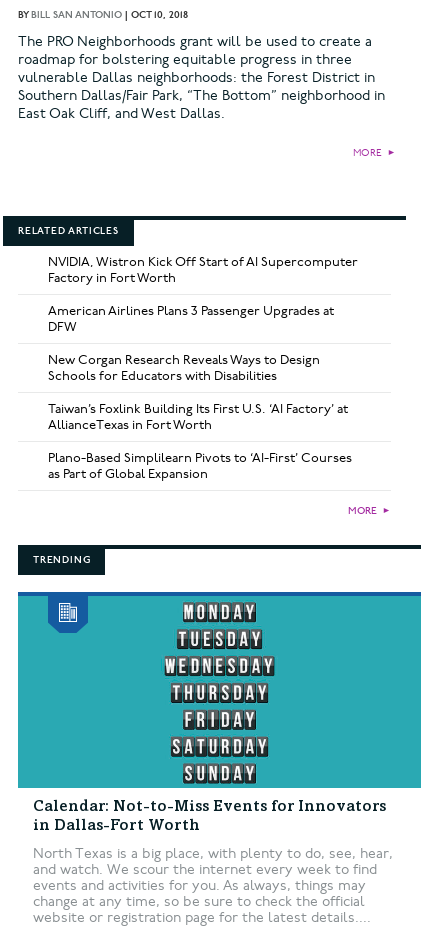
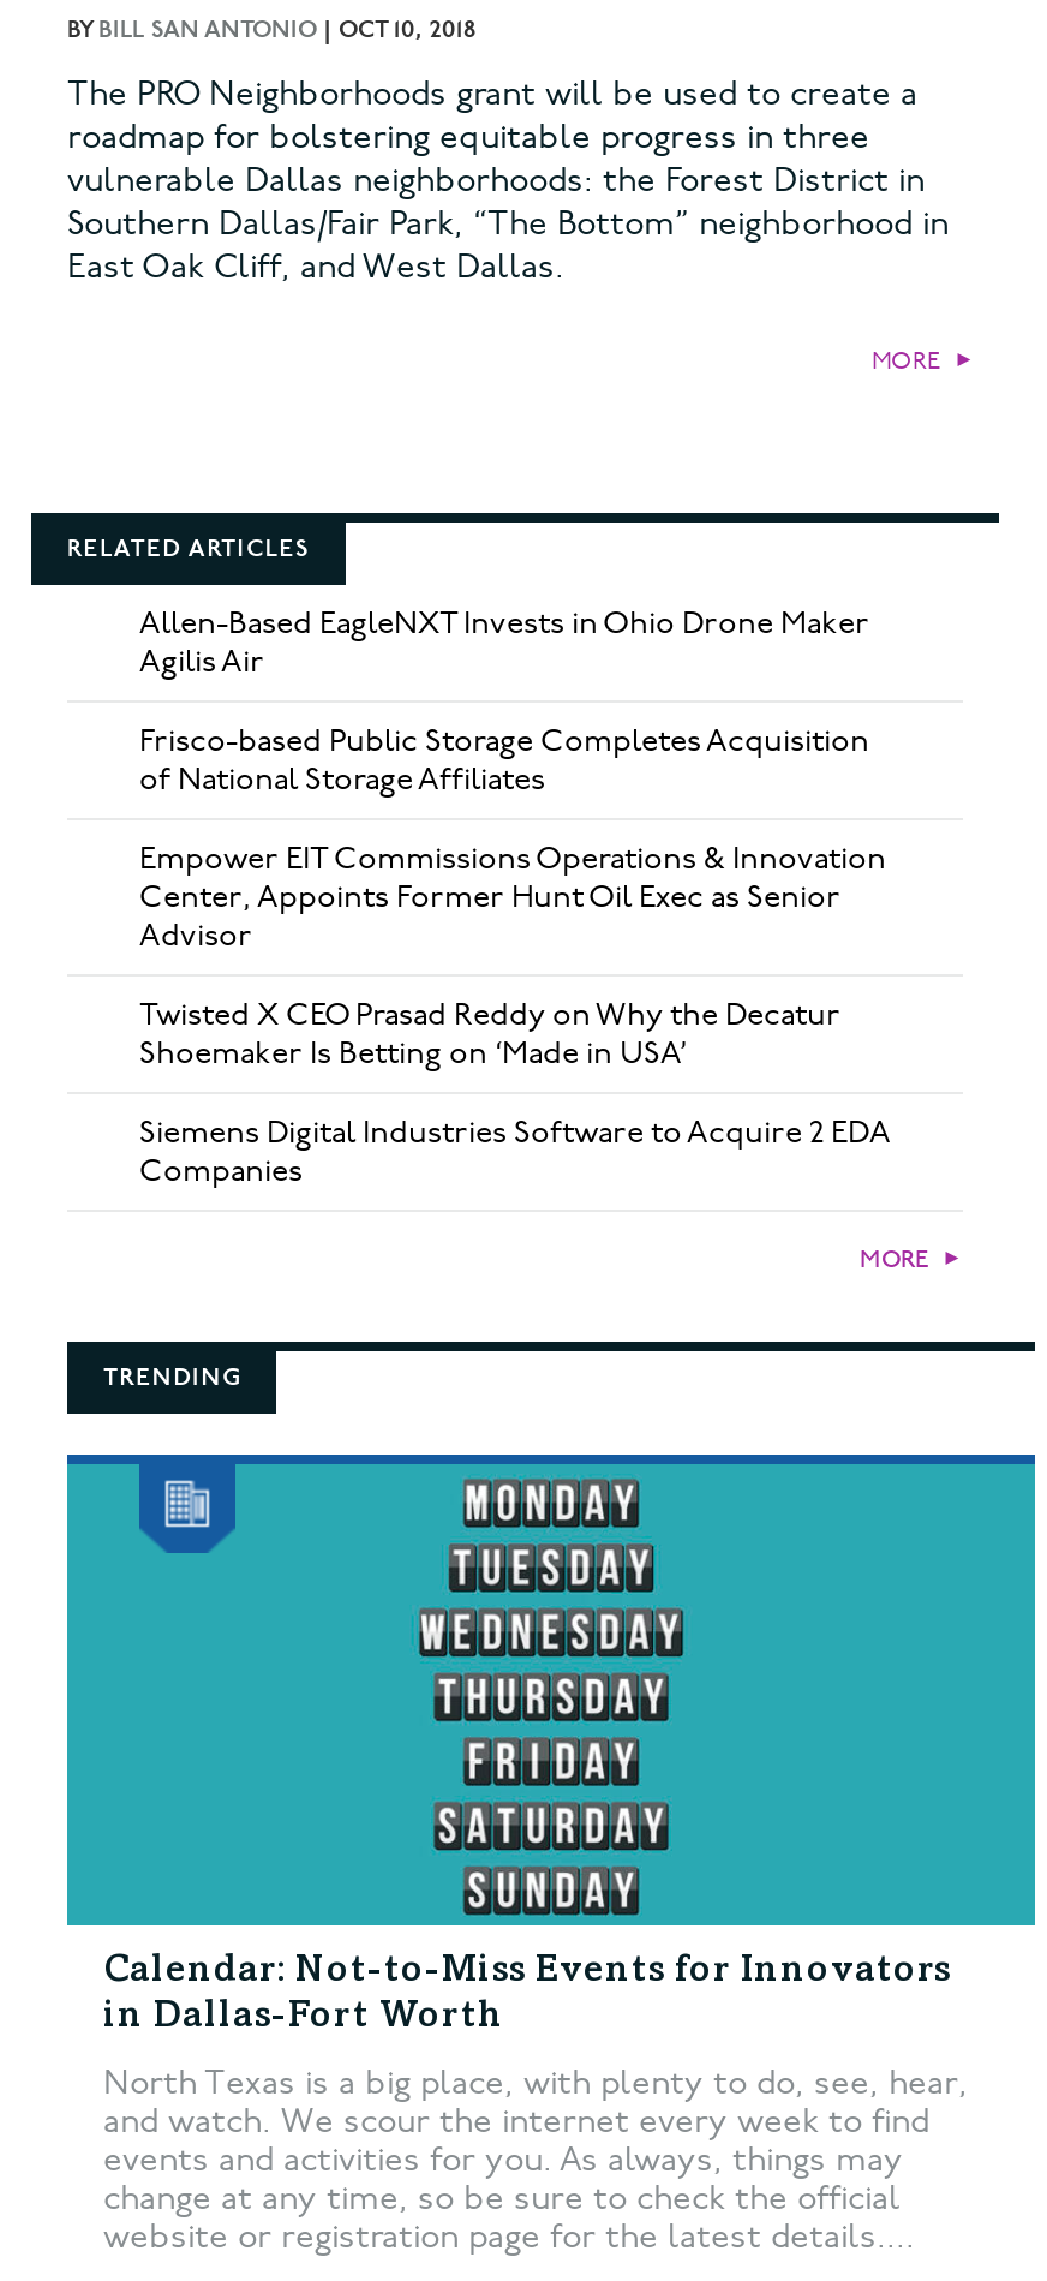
[48,254,358,286] NVIDIA, Wistron Kick Off Start of AI Supercomputer | Factory in Fort Worth -> [139,604,869,681] Allen-Based EagleNXT Invests in Ohio Drone Maker | Agilis Air
[48,303,334,335] American Airlines Plans 3 Passenger Upgrades at | DFW -> [139,721,869,798] Frisco-based Public Storage Completes Acquisition | of National Storage Affiliates
[48,352,320,384] New Corgan Research Reveals Ways to Design | Schools for Educators with Disabilities -> [139,839,886,954] Empower EIT Commissions Operations & Innovation | Center, Appoints Former Hunt Oil Exec as Senior | Advisor
[48,401,348,433] Taiwan’s Foxlink Building Its First U.S. ‘AI Factory’ at | AllianceTexas in Fort Worth -> [139,995,840,1072] Twisted X CEO Prasad Reddy on Why the Decatur | Shoemaker Is Betting on ‘Made in USA’
[48,450,352,482] Plano-Based Simplilearn Pivots to ‘AI-First’ Courses | as Part of Global Expansion -> [139,1113,891,1190] Siemens Digital Industries Software to Acquire 2 EDA | Companies

